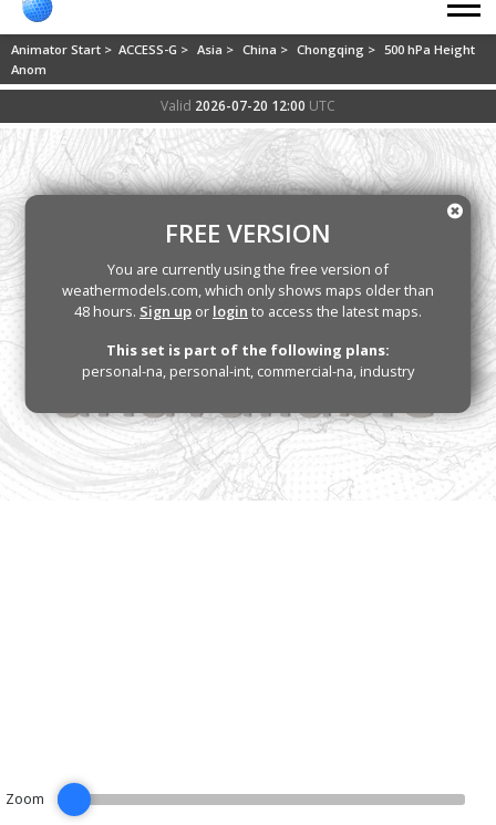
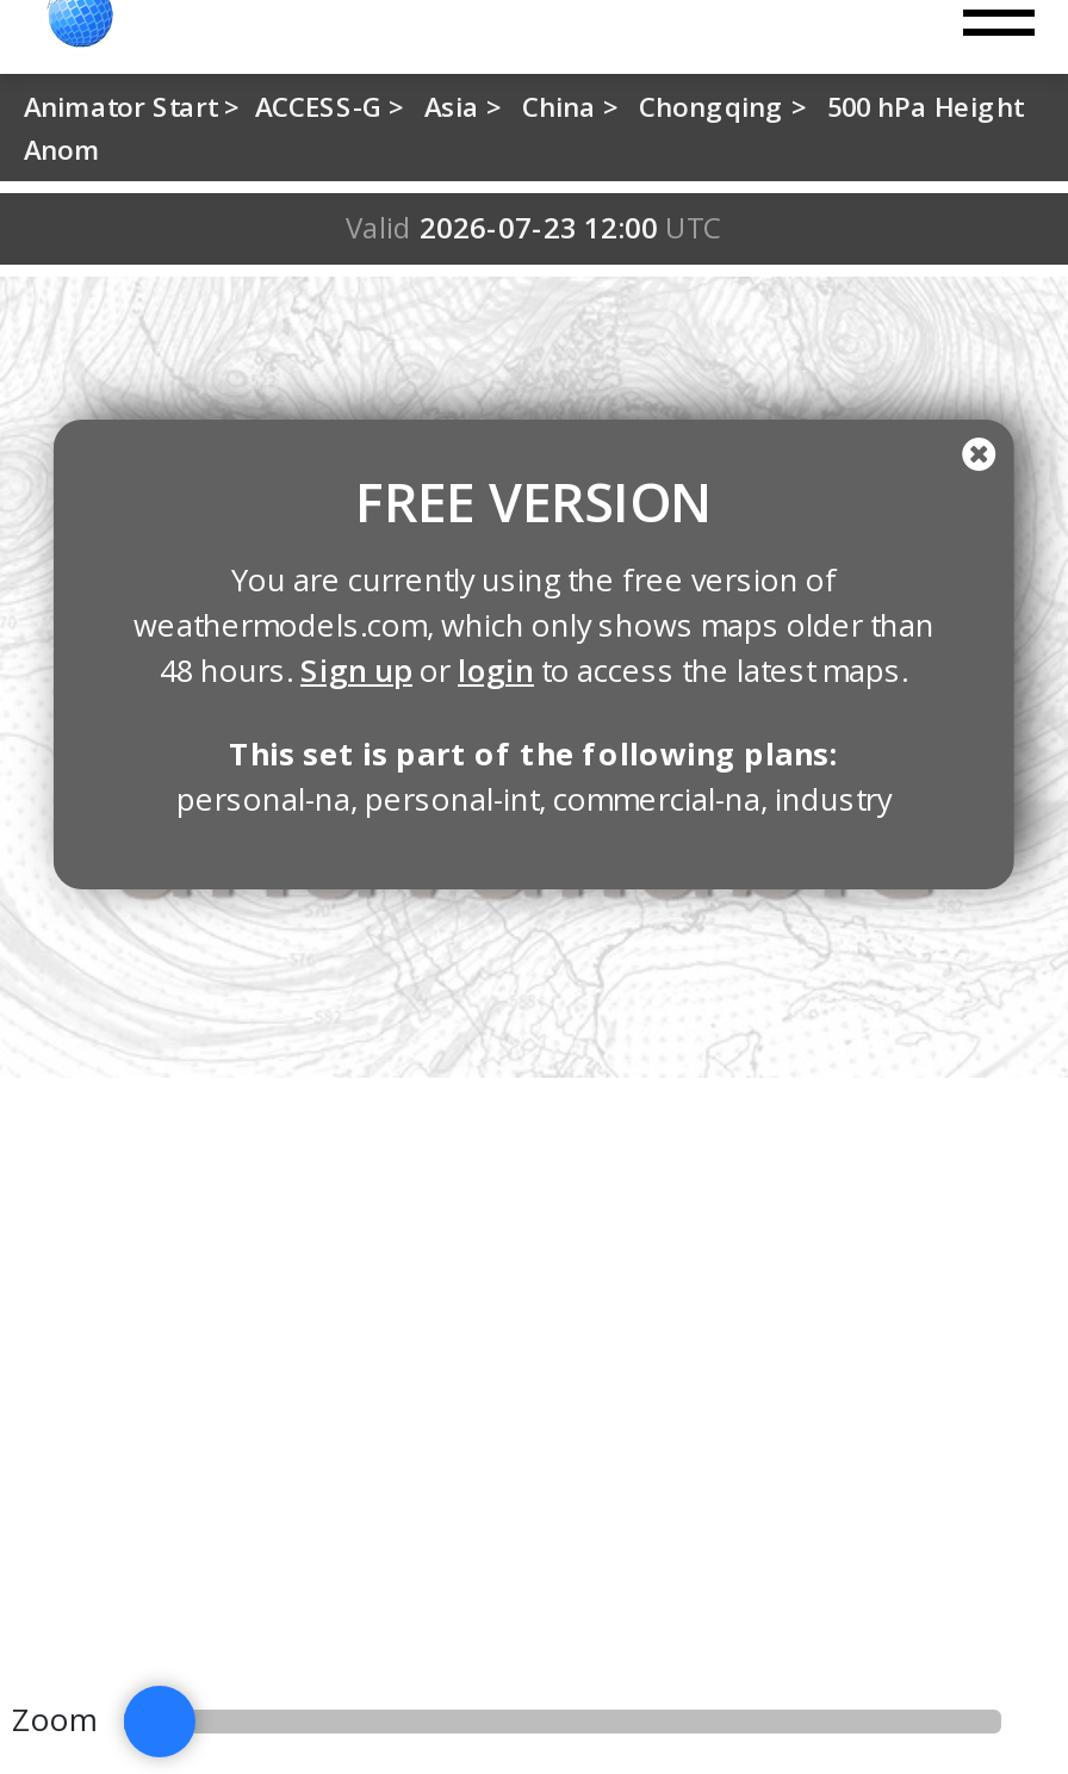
[161,96,335,115] Valid 2026-07-20 12:00 UTC -> [346,207,722,248] Valid 2026-07-23 12:00 UTC

